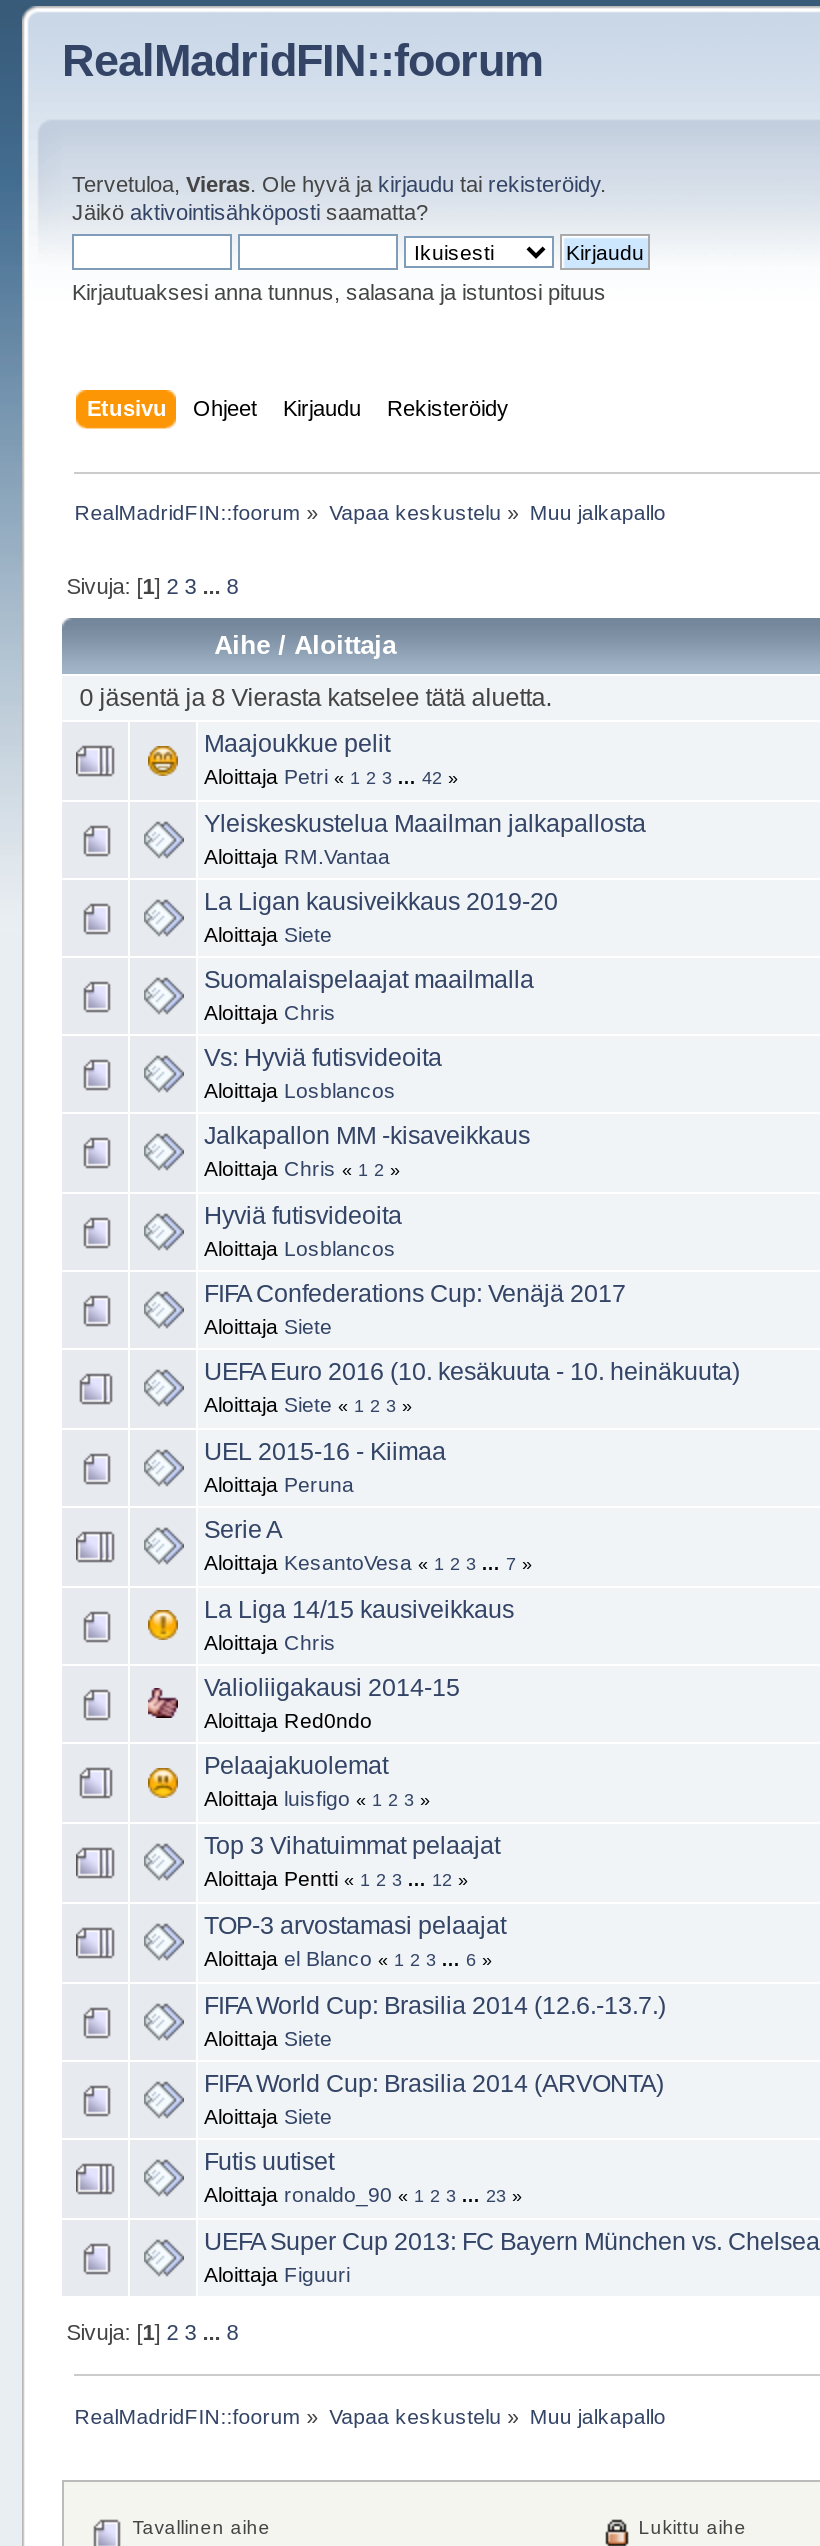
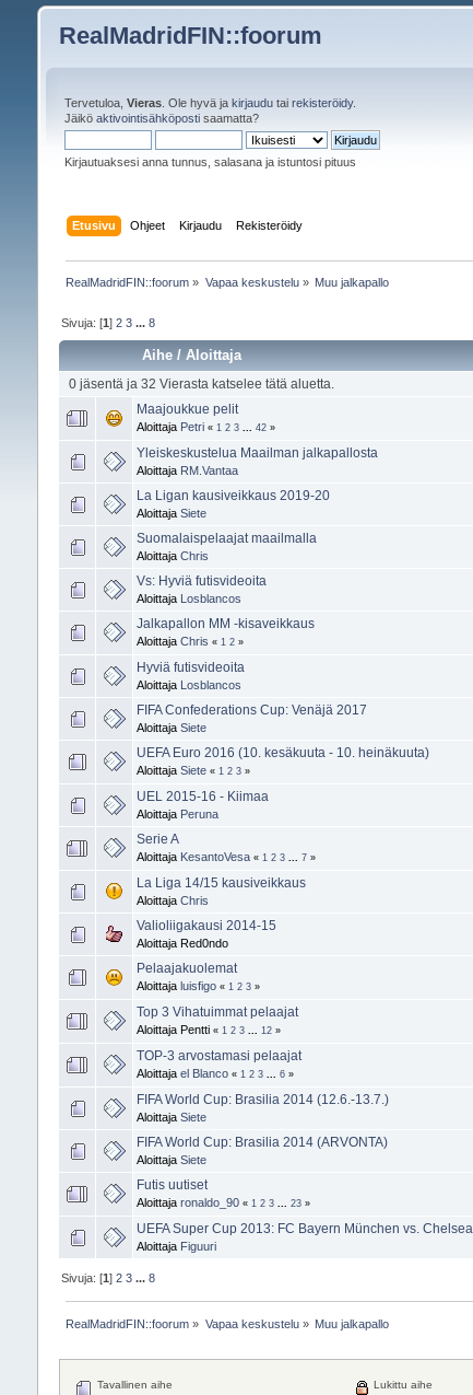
[79,683,551,711] 0 jäsentä ja 8 Vierasta katselee tätä aluetta. -> [68,376,334,391] 0 jäsentä ja 32 Vierasta katselee tätä aluetta.

